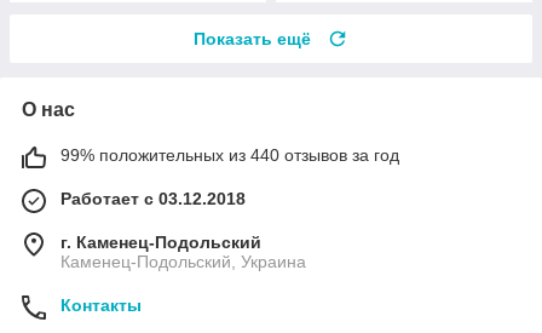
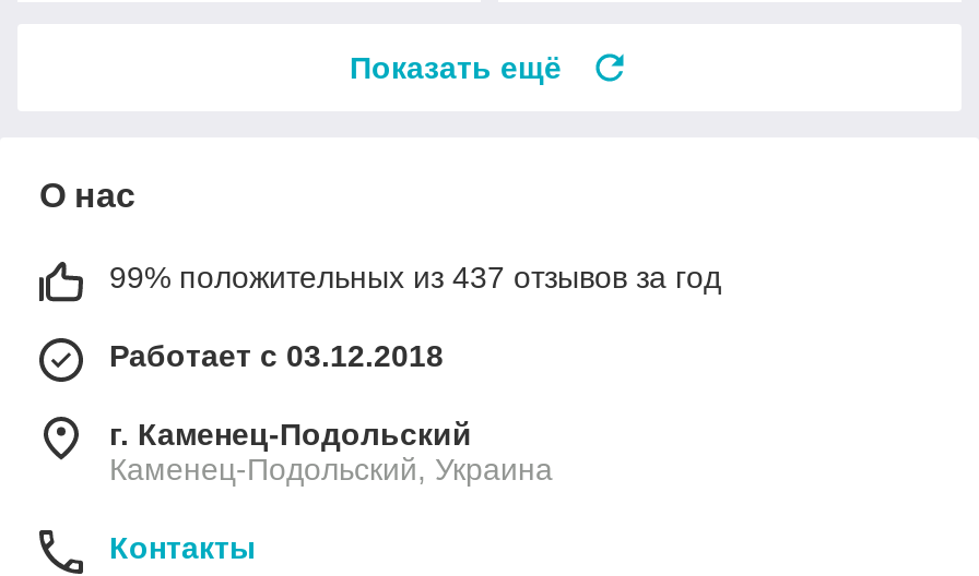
[60,145,399,164] 99% положительных из 440 отзывов за год -> [109,259,721,294] 99% положительных из 437 отзывов за год

